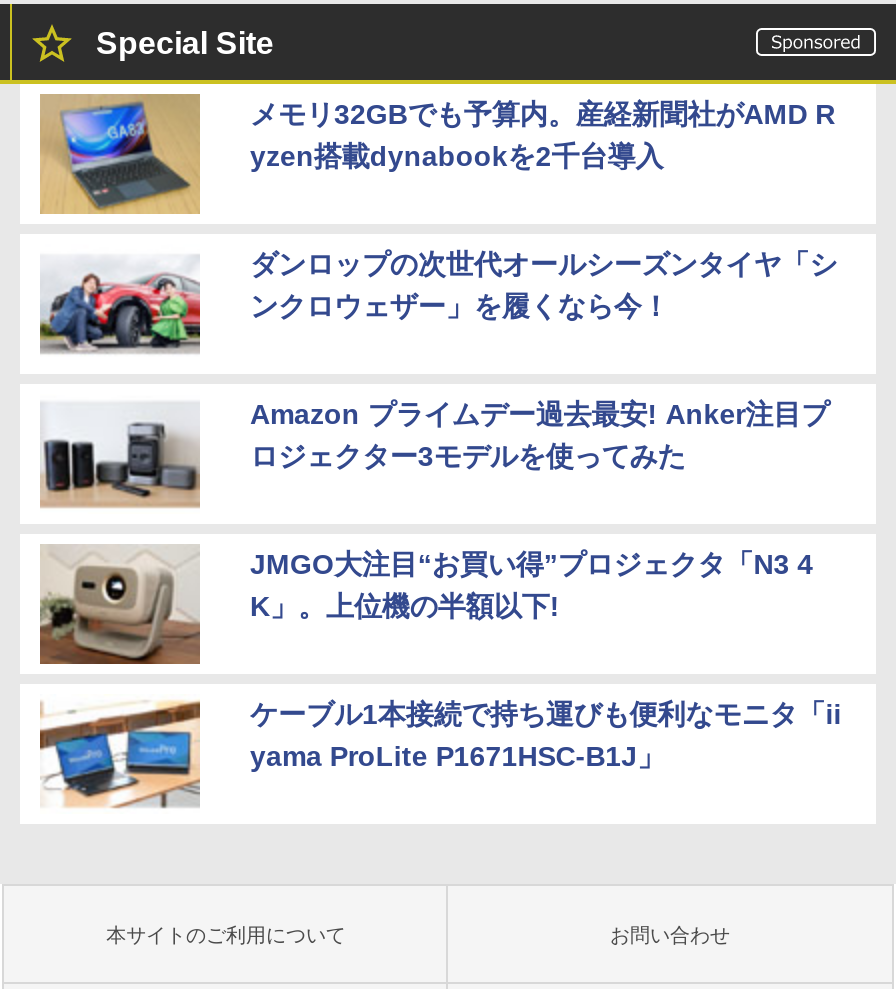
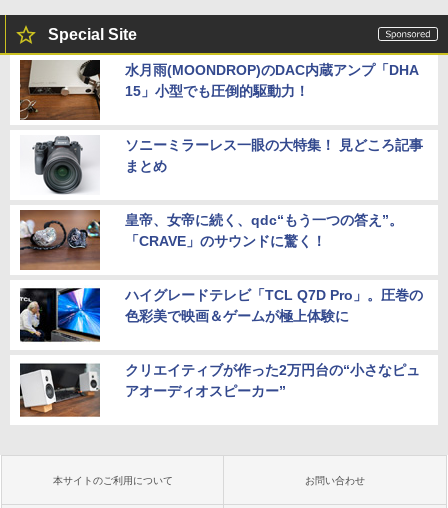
[38,92,835,216] [image] | メモリ32GBでも予算内。産経新聞社がAMD R | yzen搭載dynabookを2千台導入 -> [19,59,419,121] [image] | 水月雨(MOONDROP)のDAC内蔵アンプ「DHA | 15」小型でも圧倒的駆動力！
[38,246,837,362] [image] | ダンロップの次世代オールシーズンタイヤ「シ | ンクロウェザー」を履くなら今！ -> [20,135,423,195] [image] | ソニーミラーレス一眼の大特集！ 見どころ記事 | まとめ
[40,394,829,514] [image] | Amazon プライムデー過去最安! Anker注目プ | ロジェクター3モデルを使ってみた -> [19,209,403,271] [image] | 皇帝、女帝に続く、qdc“もう一つの答え”。 | 「CRAVE」のサウンドに驚く！
[38,544,813,666] [image] | JMGO大注目“お買い得”プロジェクタ「N3 4 | K」。上位機の半額以下! -> [19,286,423,345] [image] | ハイグレードテレビ「TCL Q7D Pro」。圧巻の | 色彩美で映画＆ゲームが極上体験に
[38,698,841,808] [image] | ケーブル1本接続で持ち運びも便利なモニタ「ii | yama ProLite P1671HSC-B1J」 -> [19,362,420,418] [image] | クリエイティブが作った2万円台の“小さなピュ | アオーディオスピーカー”

